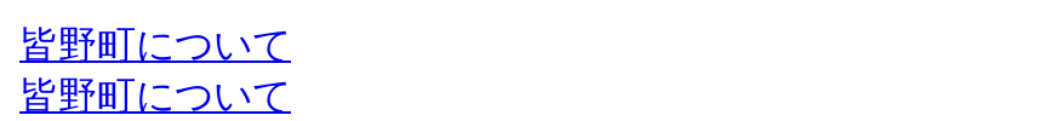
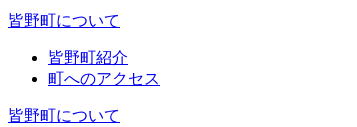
none -> [48,49,160,87] 皆野町紹介 | 町へのアクセス

